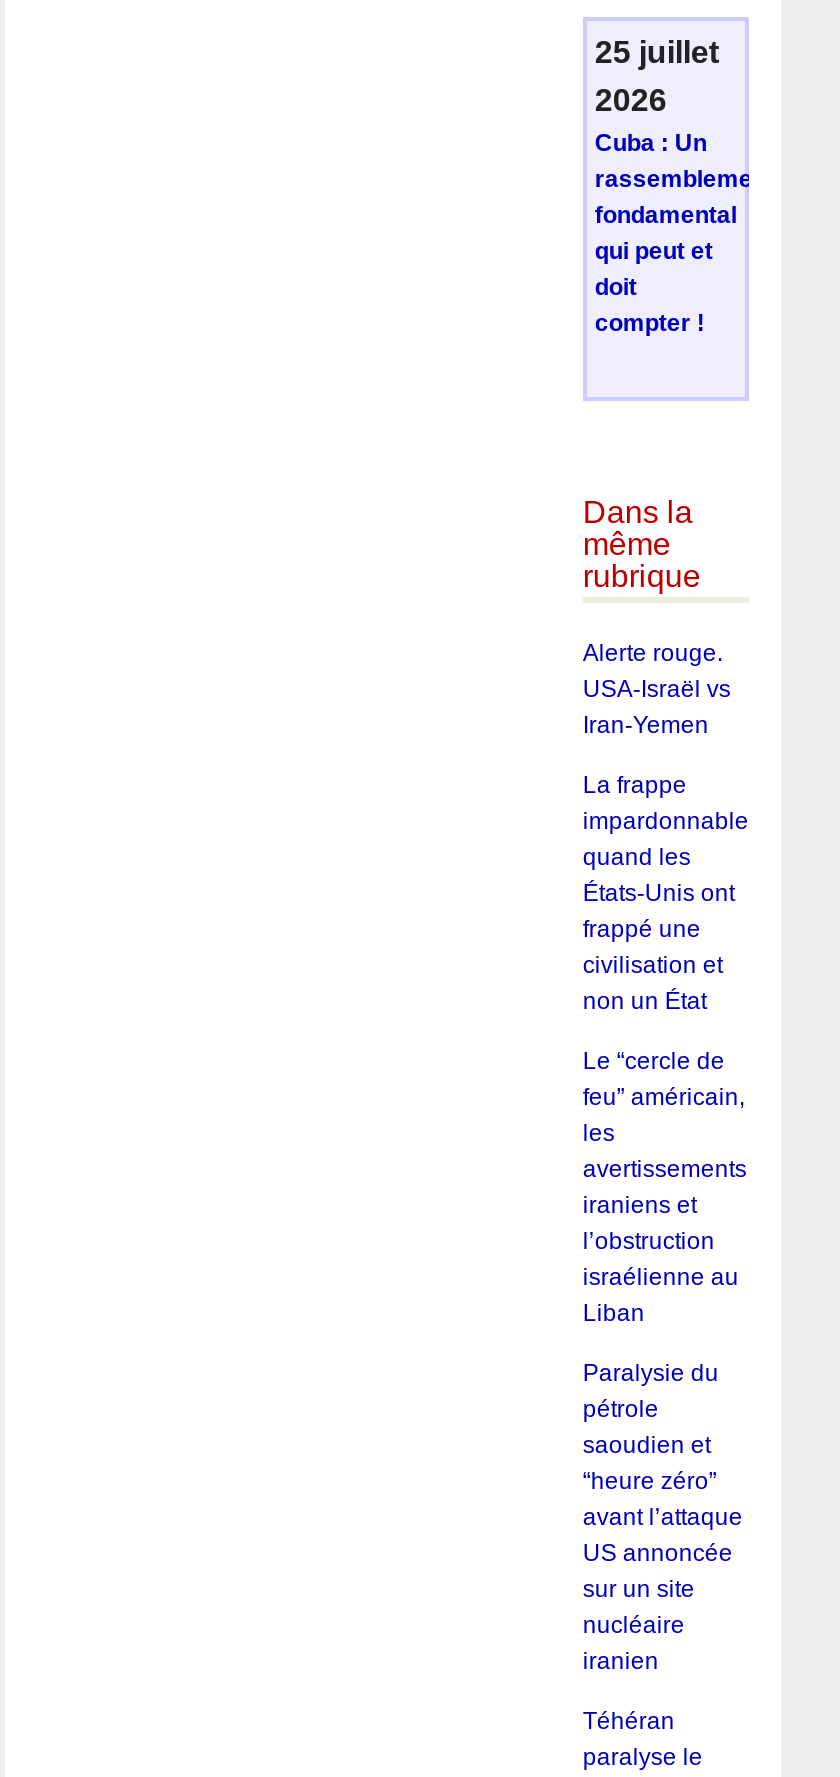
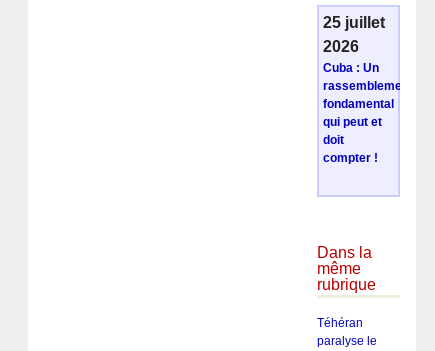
[583,639,761,1675] Alerte rouge. | USA-Israël vs | Iran-Yemen | La frappe | impardonnable : | quand les | États-Unis ont | frappé une | civilisation et | non un État | Le “cercle de | feu” américain, | les | avertissements | iraniens et | l’obstruction | israélienne au | Liban | Paralysie du | pétrole | saoudien et | “heure zéro” | avant l’attaque | US annoncée | sur un site | nucléaire | iranien -> none

